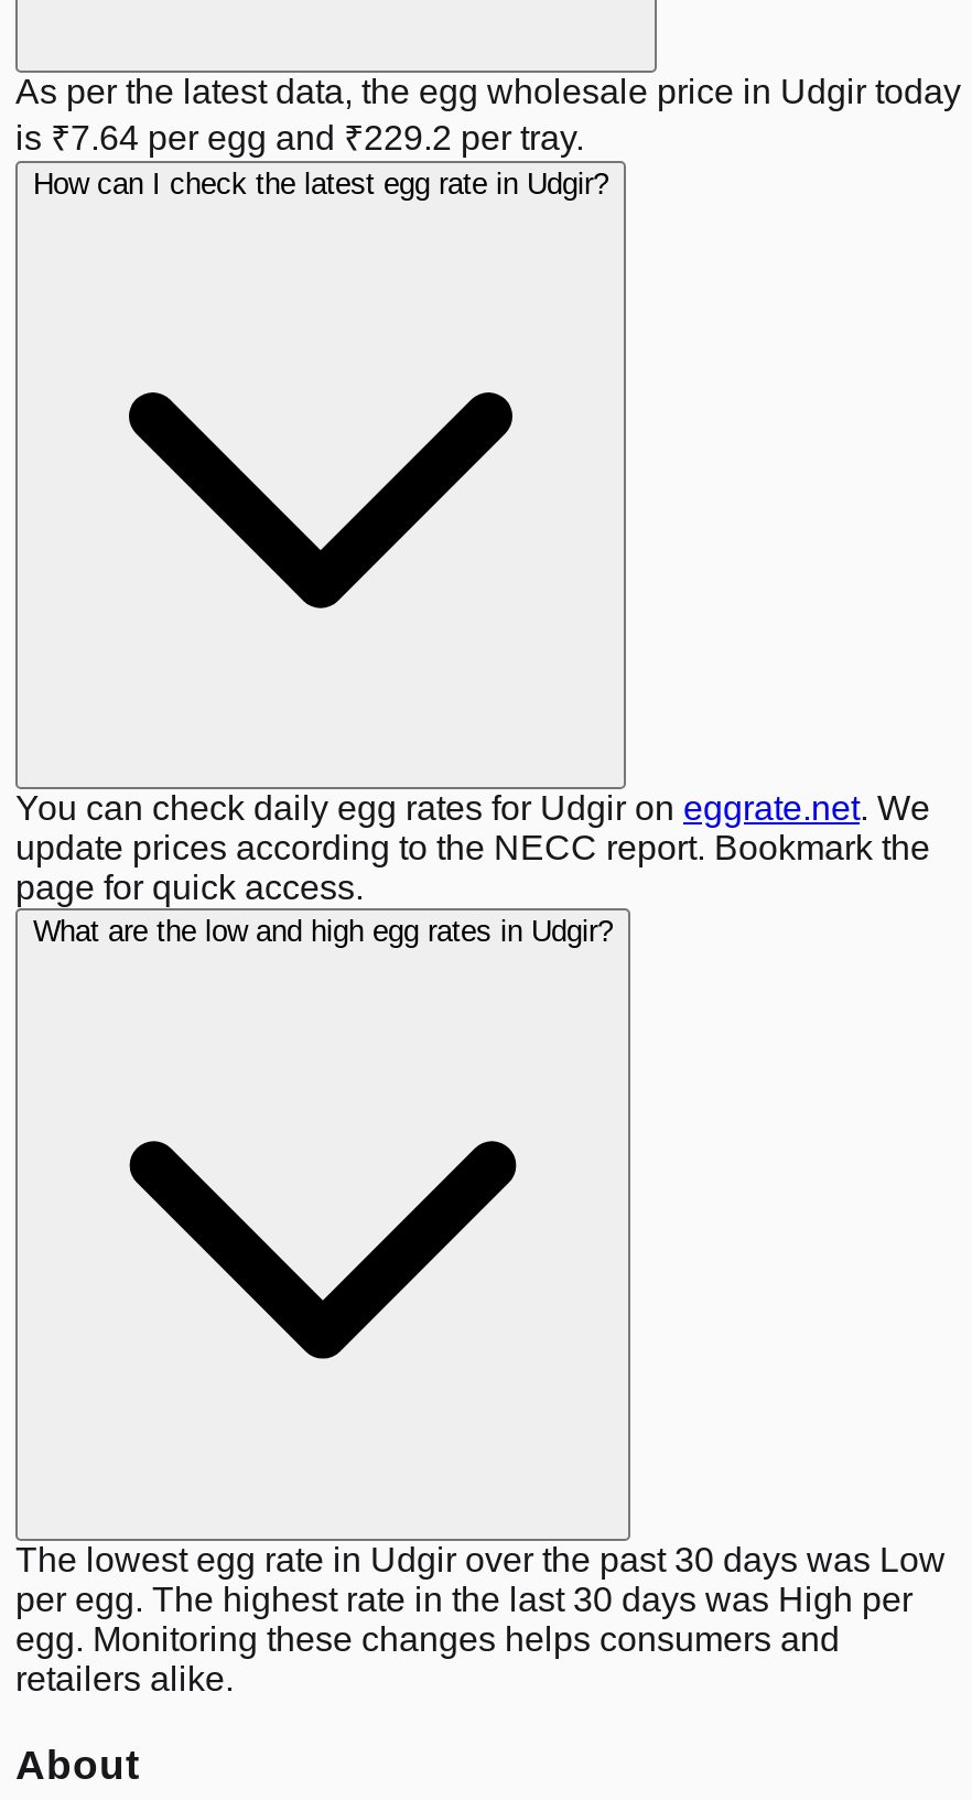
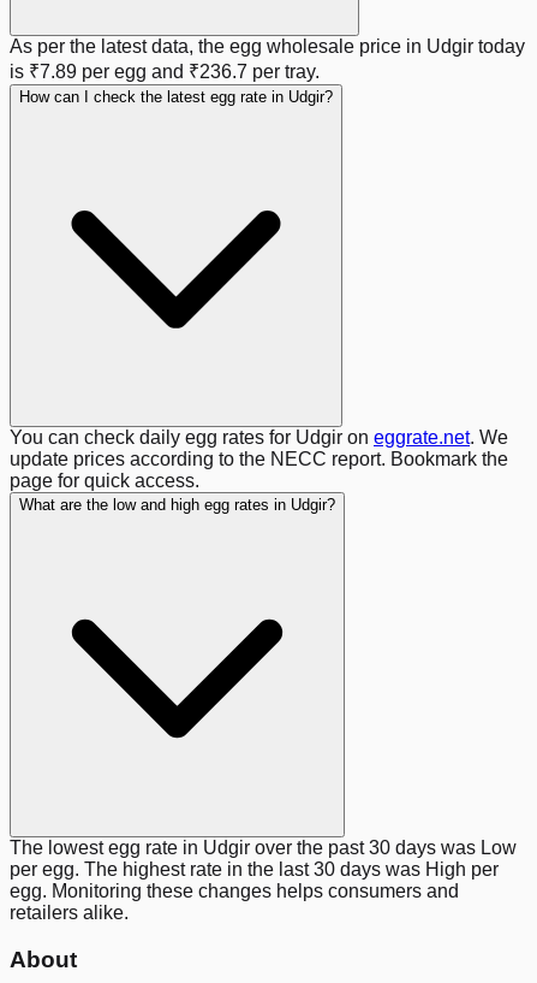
[15,120,584,157] is ₹7.64 per egg and ₹229.2 per tray. -> [10,62,320,82] is ₹7.89 per egg and ₹236.7 per tray.

